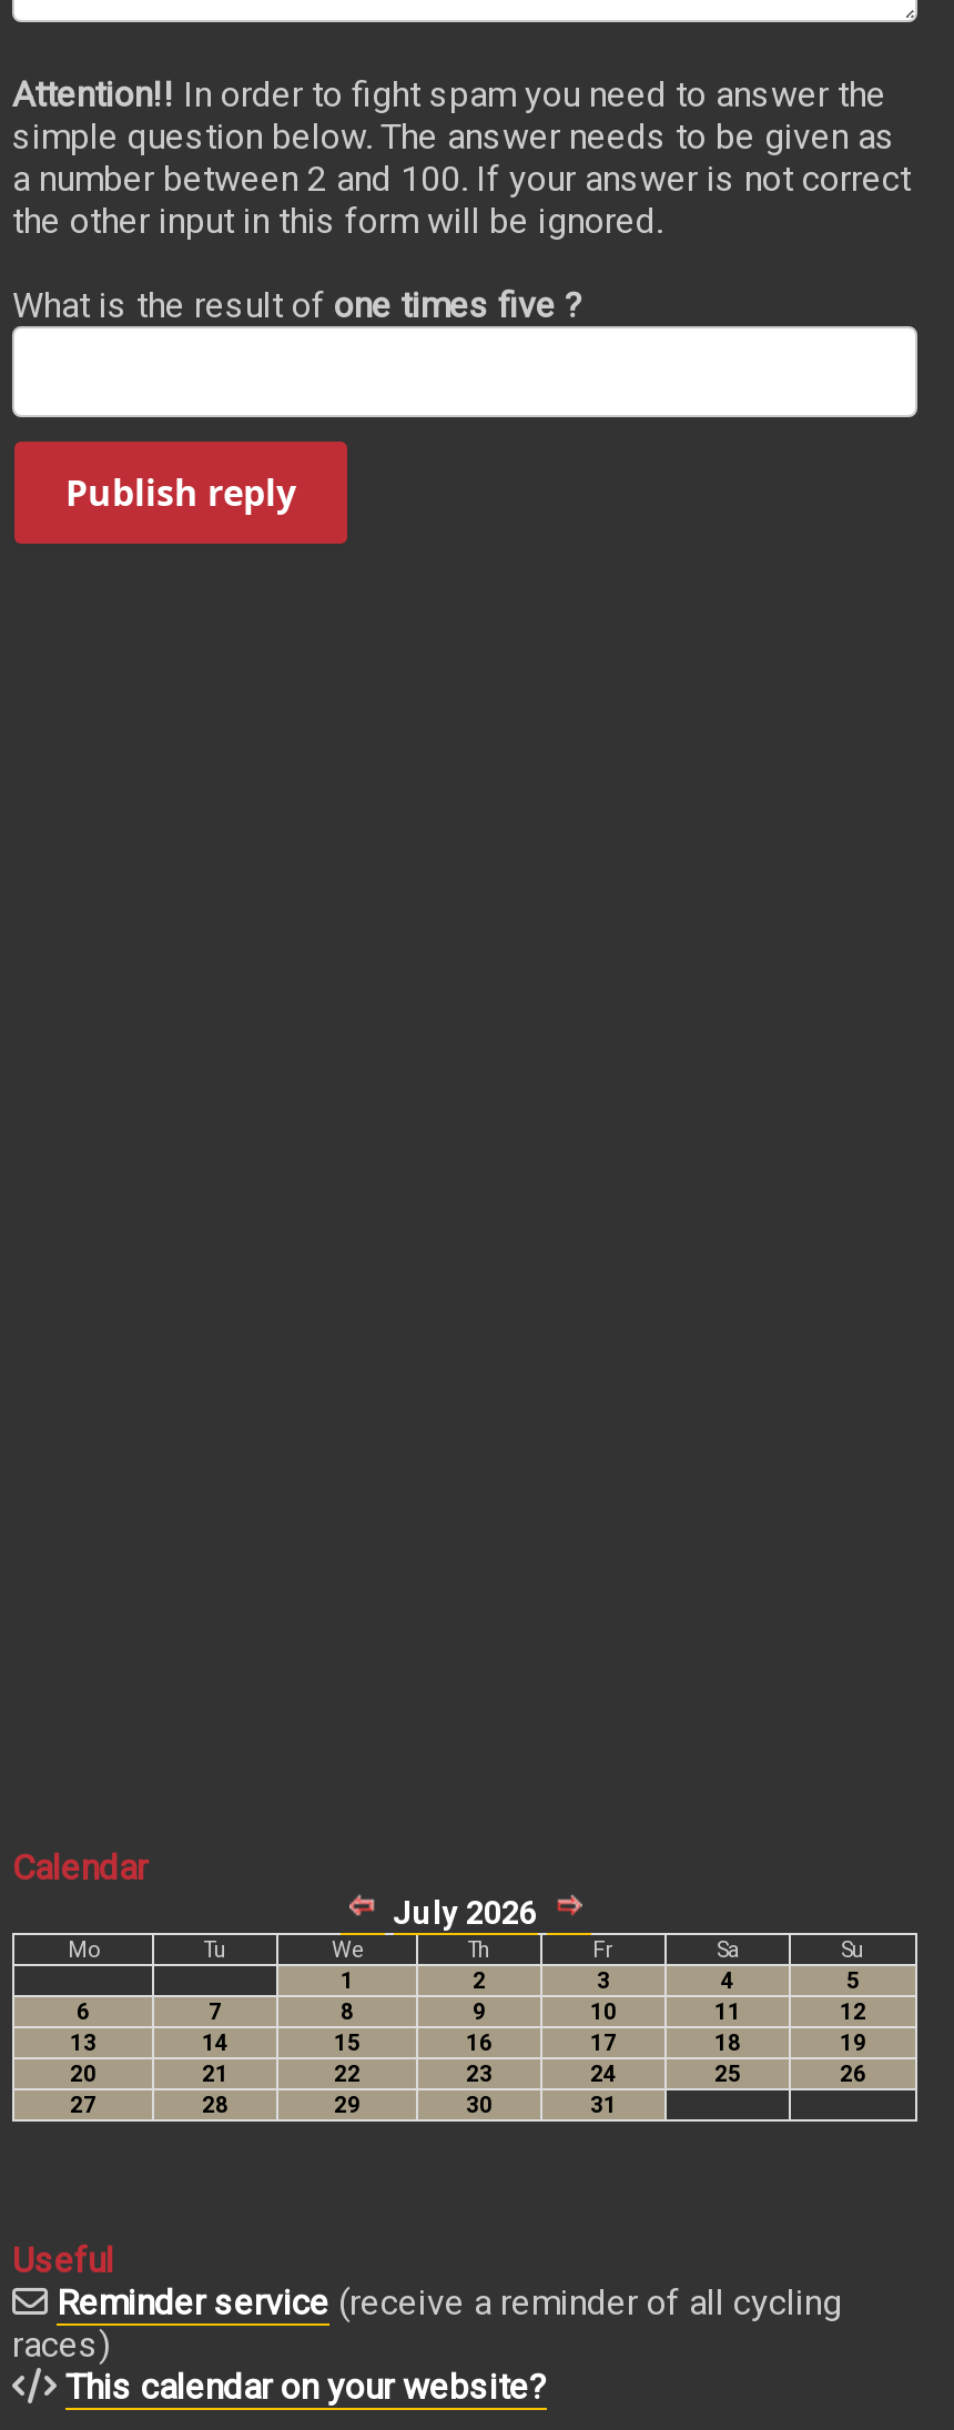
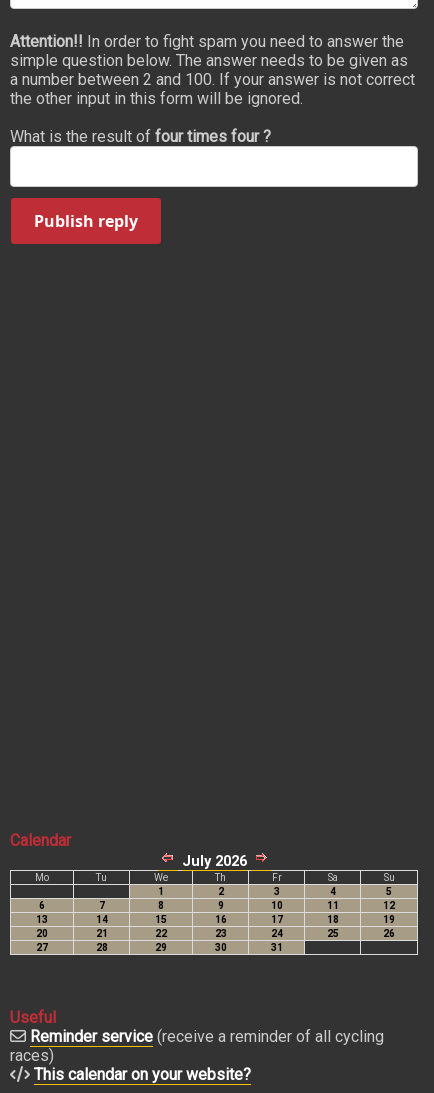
[12,283,582,326] What is the result of one times five ? -> [10,127,271,146] What is the result of four times four ?

